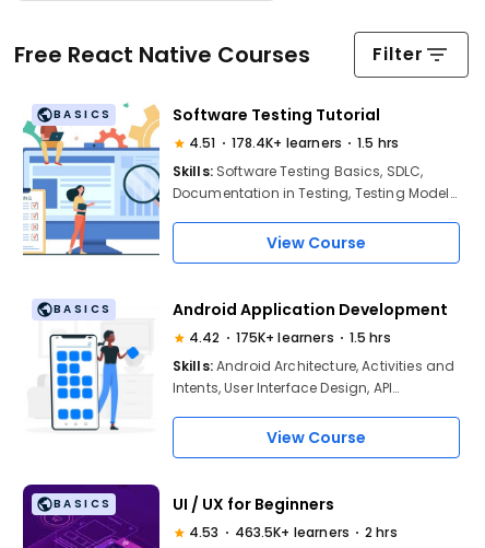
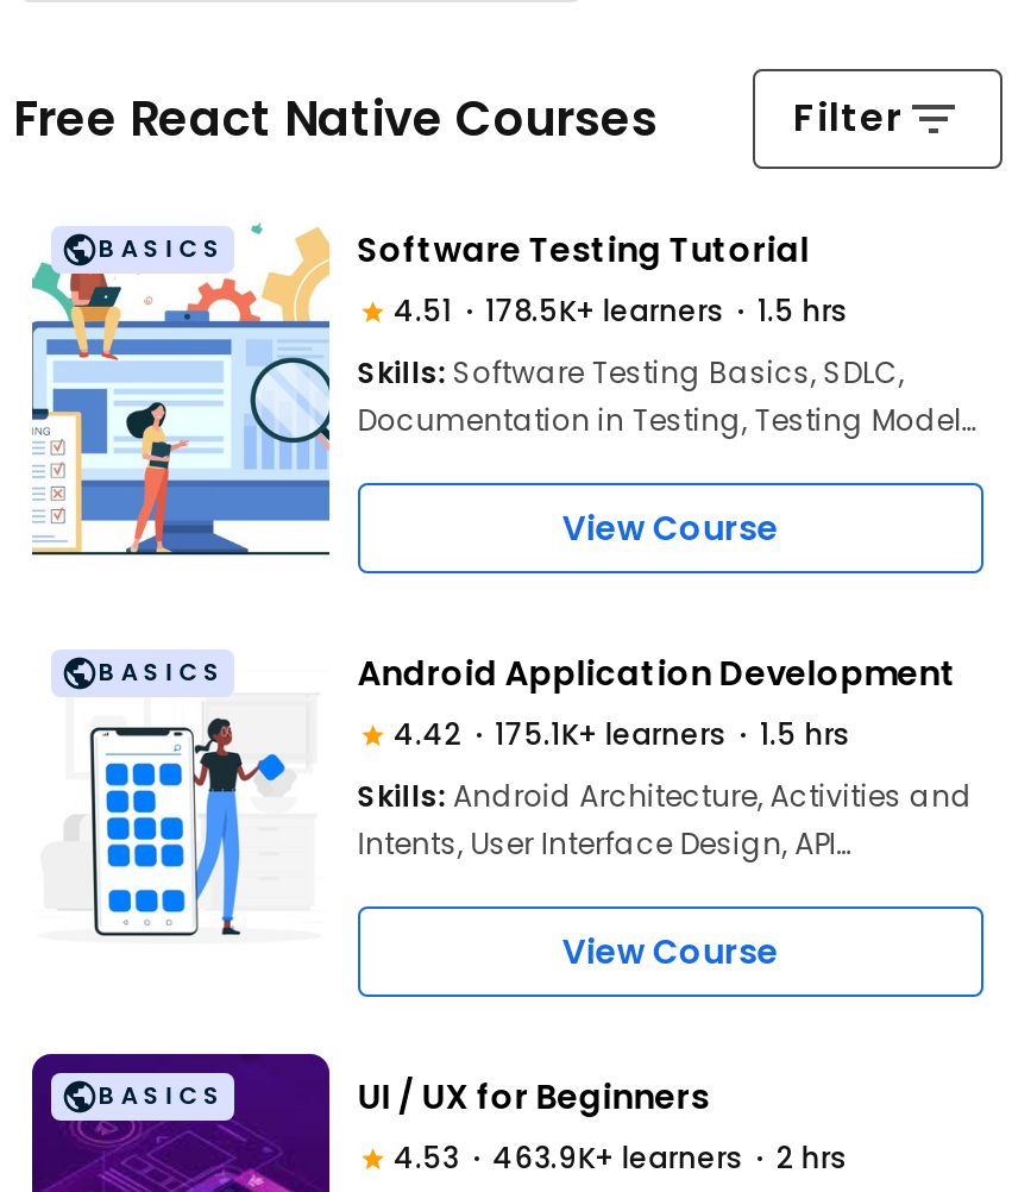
[189,133,399,152] 4.51 178.4K+ learners 1.5 hrs -> [394,290,848,331] 4.51 178.5K+ learners 1.5 hrs
[189,328,391,347] 4.42 175K+ learners 1.5 hrs -> [394,714,850,754] 4.42 175.1K+ learners 1.5 hrs
[189,523,397,541] 4.53 463.5K+ learners 2 hrs -> [394,1137,847,1178] 4.53 463.9K+ learners 2 hrs

